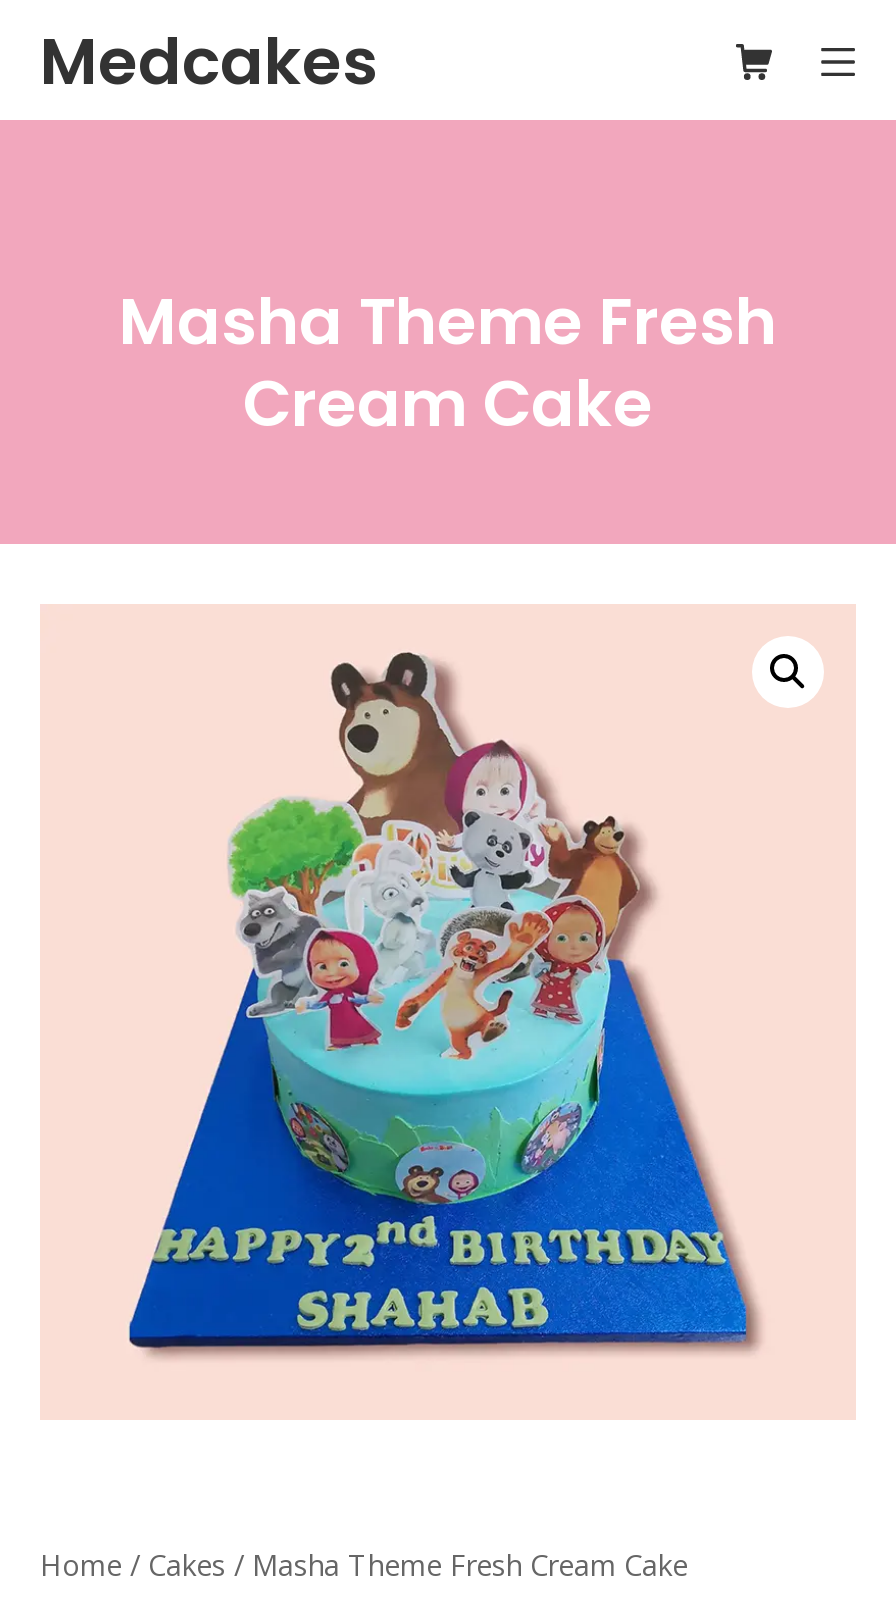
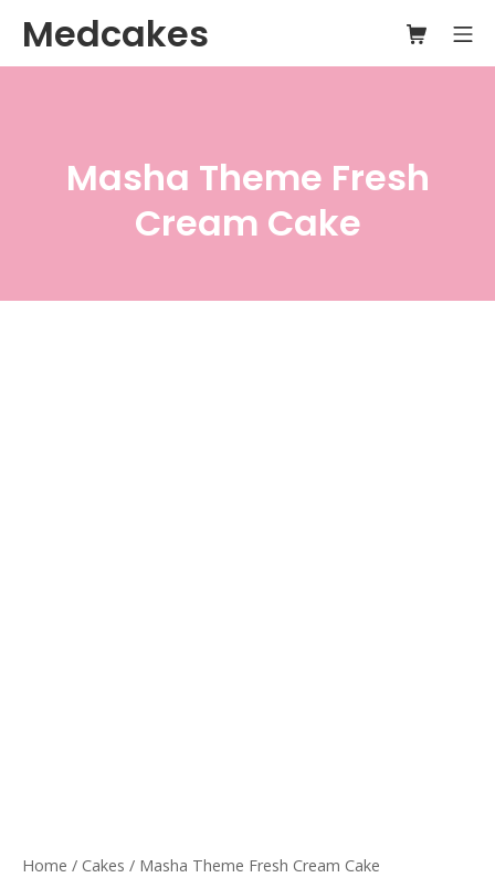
[40,606,854,1418] [image] -> none

